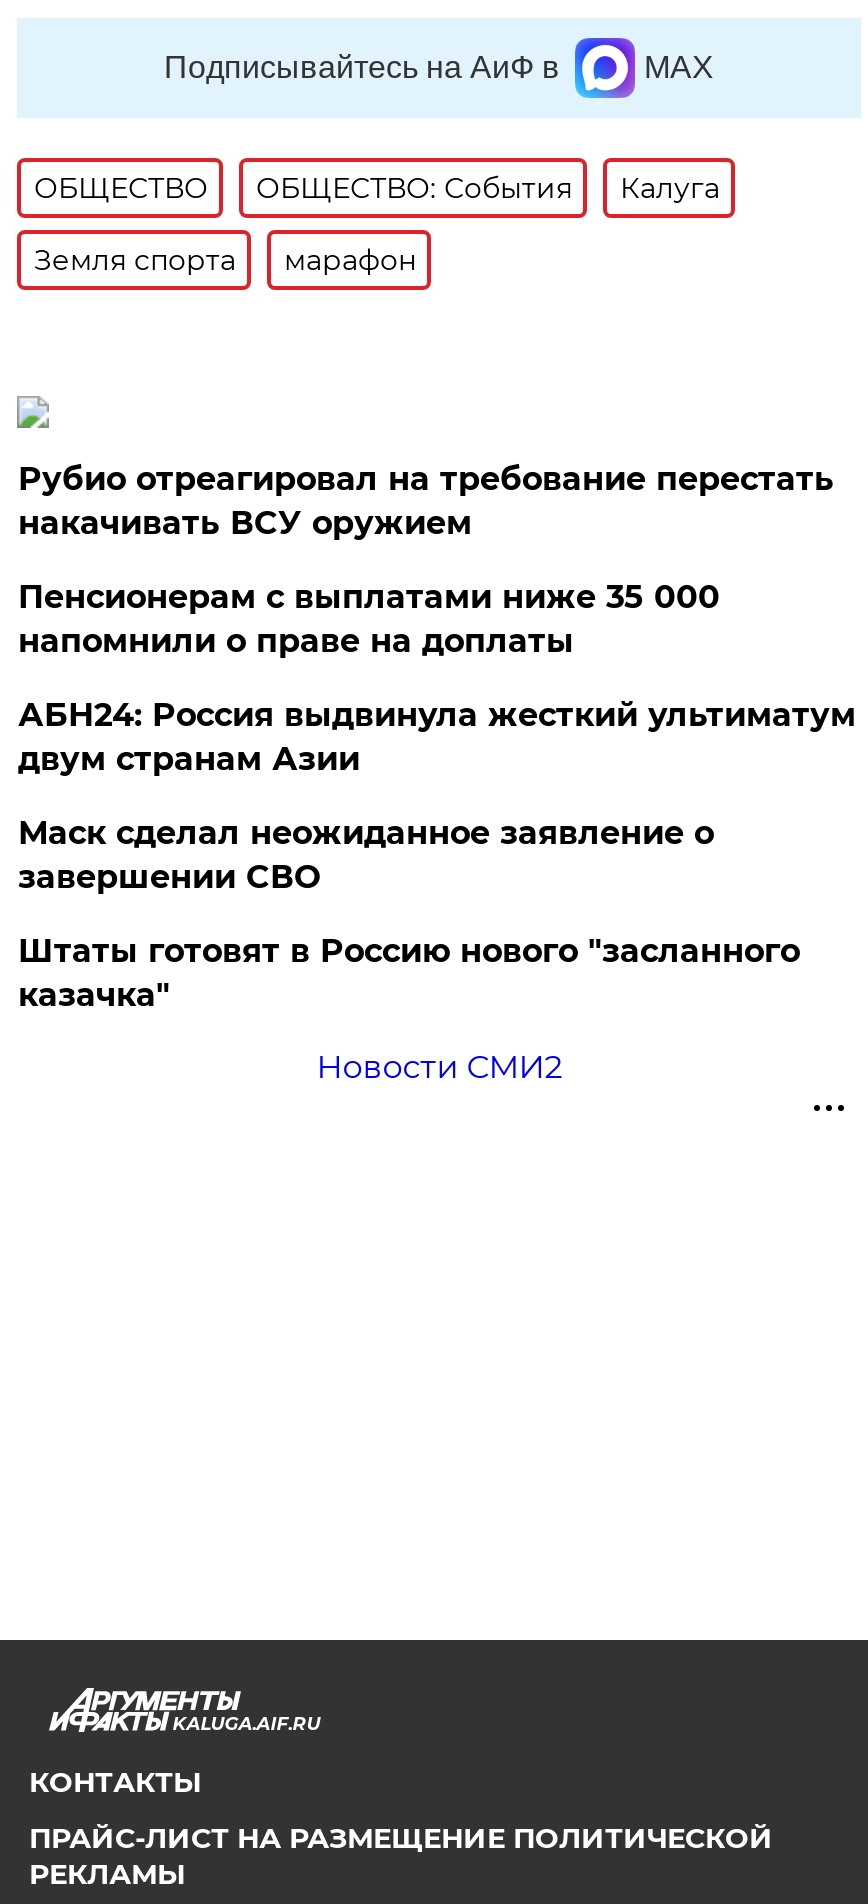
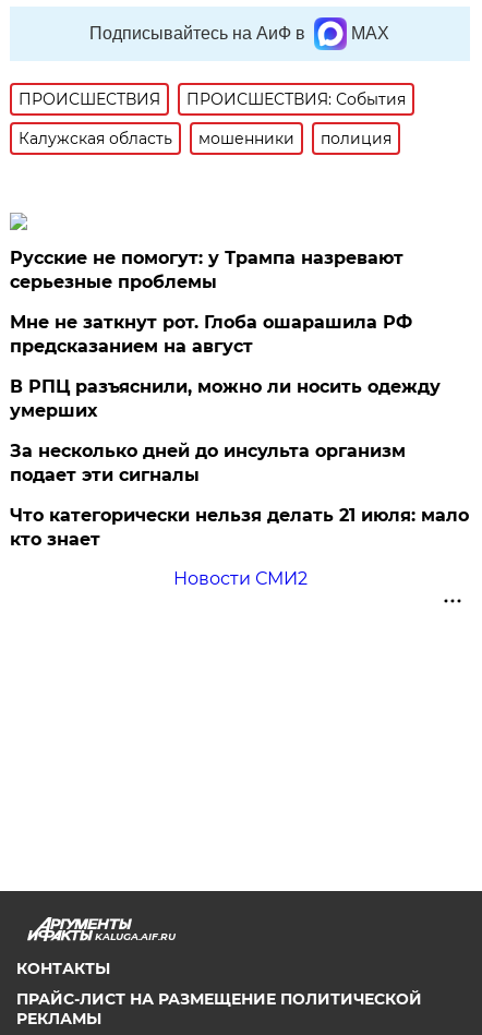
[34,170,720,206] ОБЩЕСТВО | ОБЩЕСТВО: События | Калуга -> [19,89,406,109] ПРОИСШЕСТВИЯ | ПРОИСШЕСТВИЯ: События
[34,242,416,278] Земля спорта | марафон -> [19,129,392,148] Калужская область | мошенники | полиция
[18,460,834,542] Рубио отреагировал на требование перестать | накачивать ВСУ оружием -> [10,248,404,292] Русские не помогут: у Трампа назревают | серьезные проблемы
[18,578,720,660] Пенсионерам с выплатами ниже 35 000 | напомнили о праве на доплаты -> [10,312,413,357] Мне не заткнут рот. Глоба ошарашила РФ | предсказанием на август
[18,696,856,778] АБН24: Россия выдвинула жесткий ультиматум | двум странам Азии -> [10,376,441,421] В РПЦ разъяснили, можно ли носить одежду | умерших
[18,814,714,896] Маск сделал неожиданное заявление о | завершении СВО -> [10,441,406,485] За несколько дней до инсульта организм | подает эти сигналы
[18,932,800,1014] Штаты готовят в Россию нового "засланного | казачка" -> [10,505,469,550] Что категорически нельзя делать 21 июля: мало | кто знает

